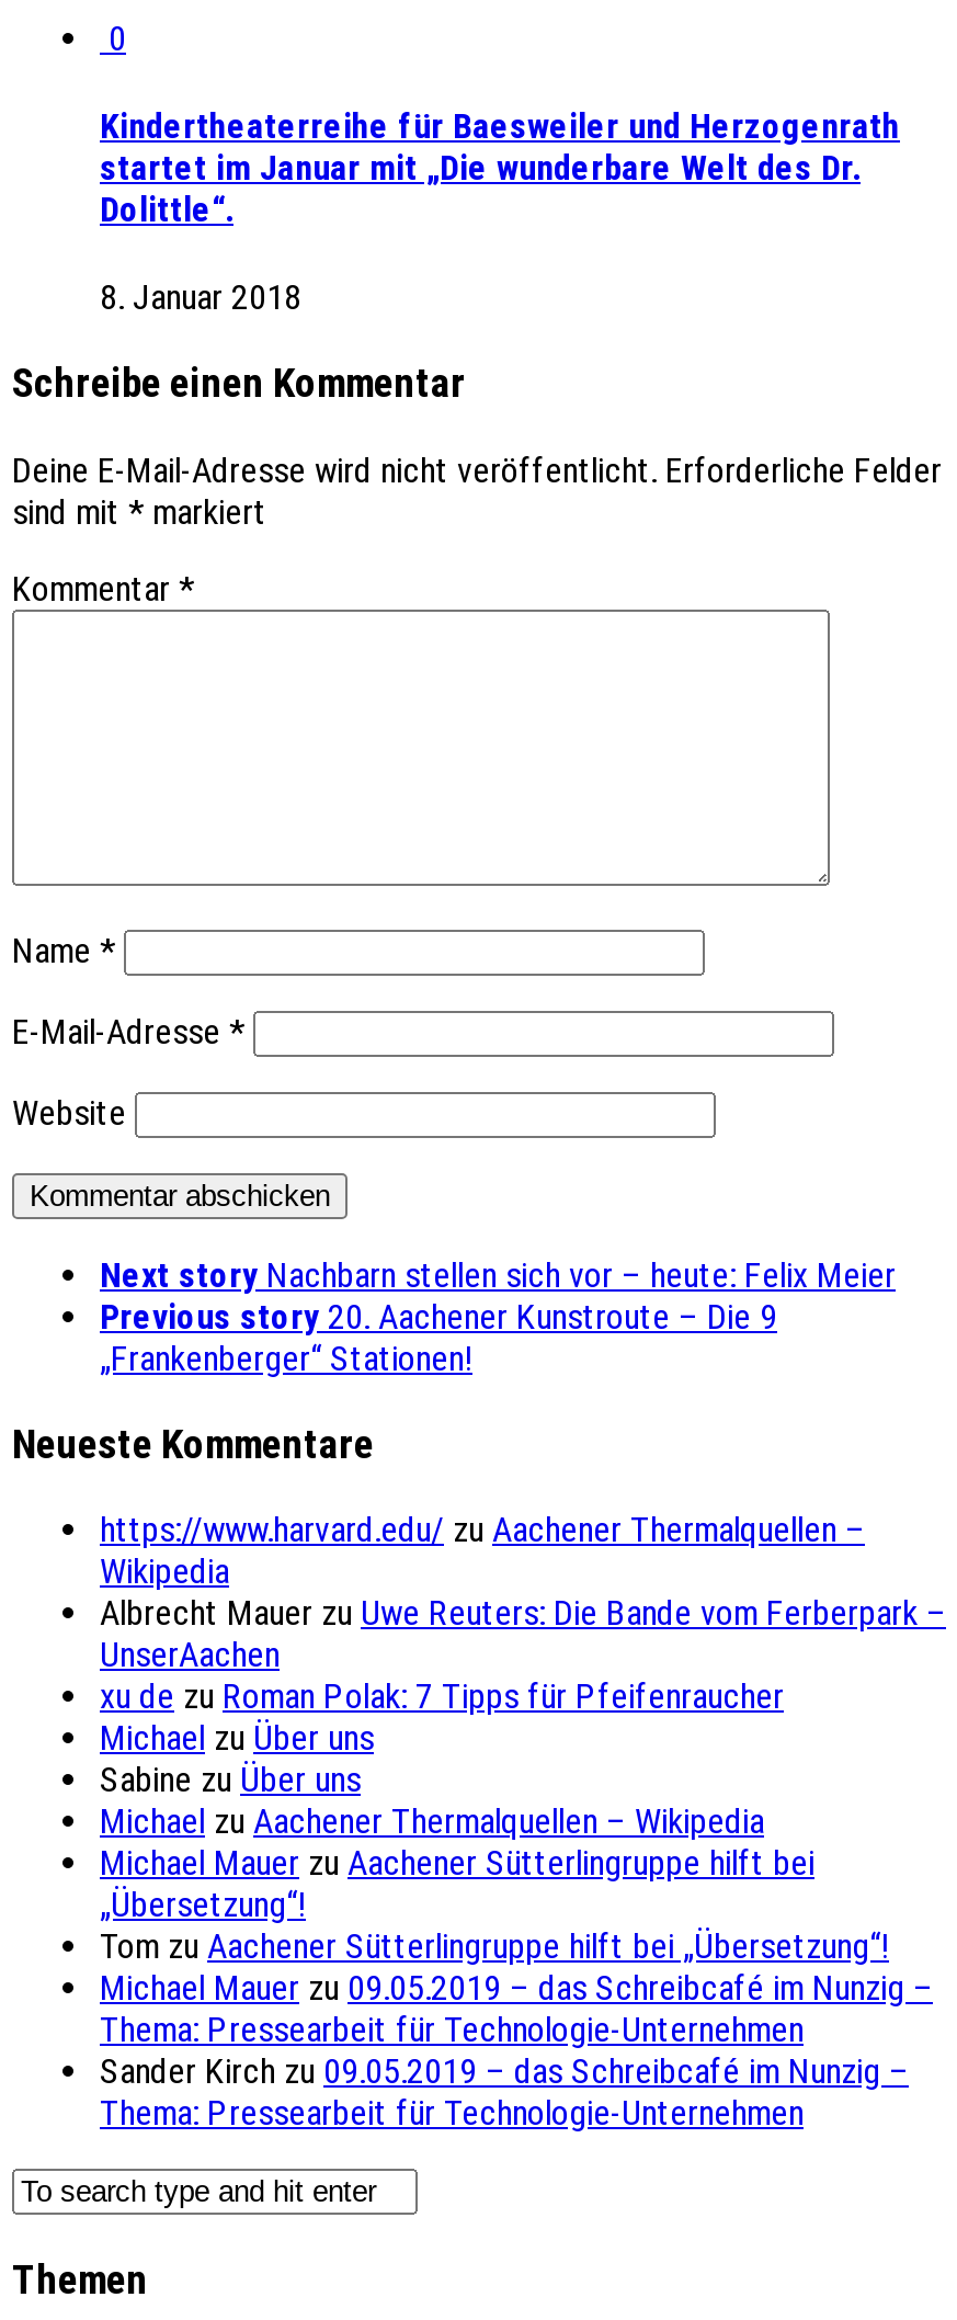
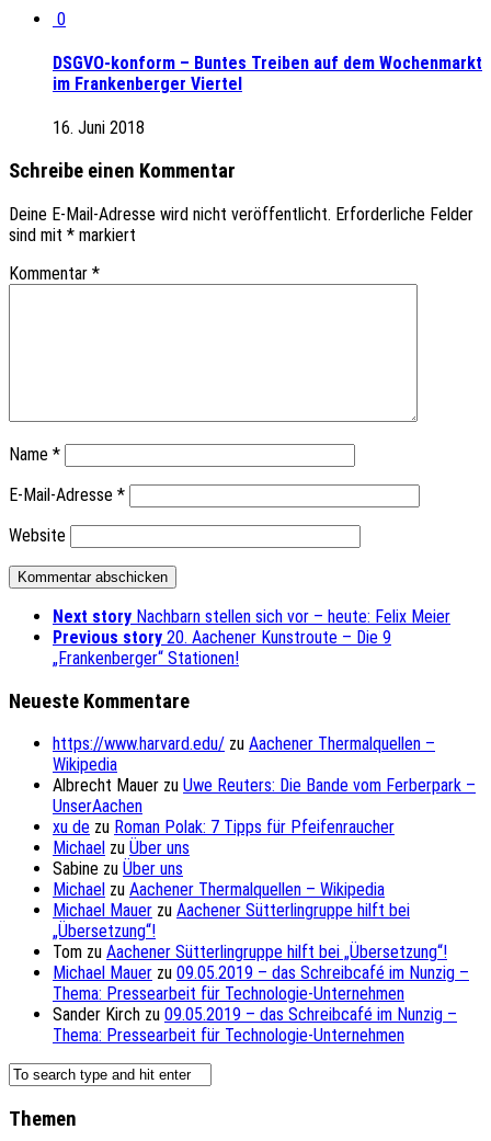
[100,105,900,230] Kindertheaterreihe für Baesweiler und Herzogenrath | startet im Januar mit „Die wunderbare Welt des Dr. | Dolittle“. -> [53,53,482,94] DSGVO-konform – Buntes Treiben auf dem Wochenmarkt | im Frankenberger Viertel
[100,277,301,319] 8. Januar 2018 -> [53,118,145,139] 16. Juni 2018

